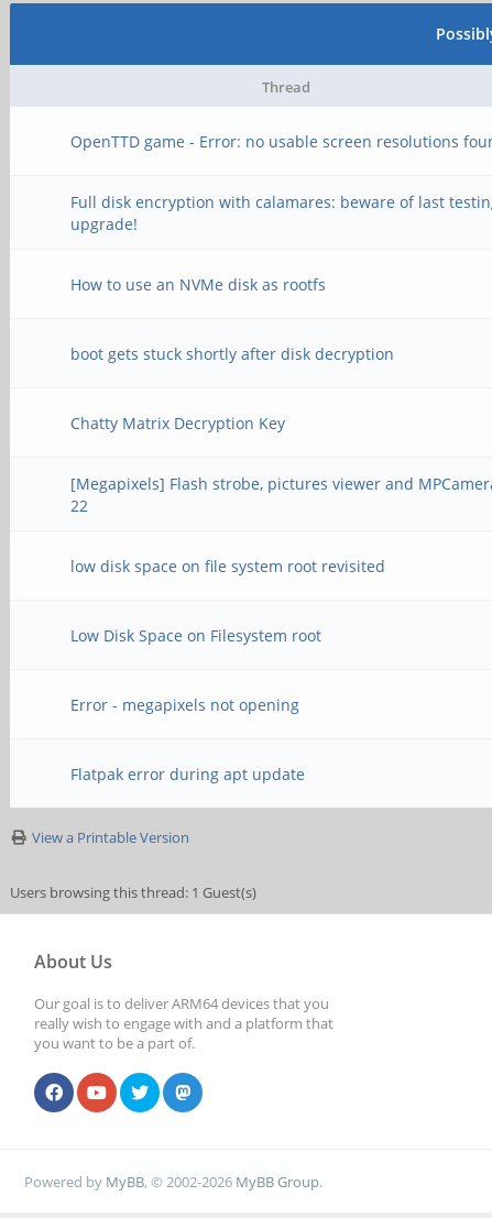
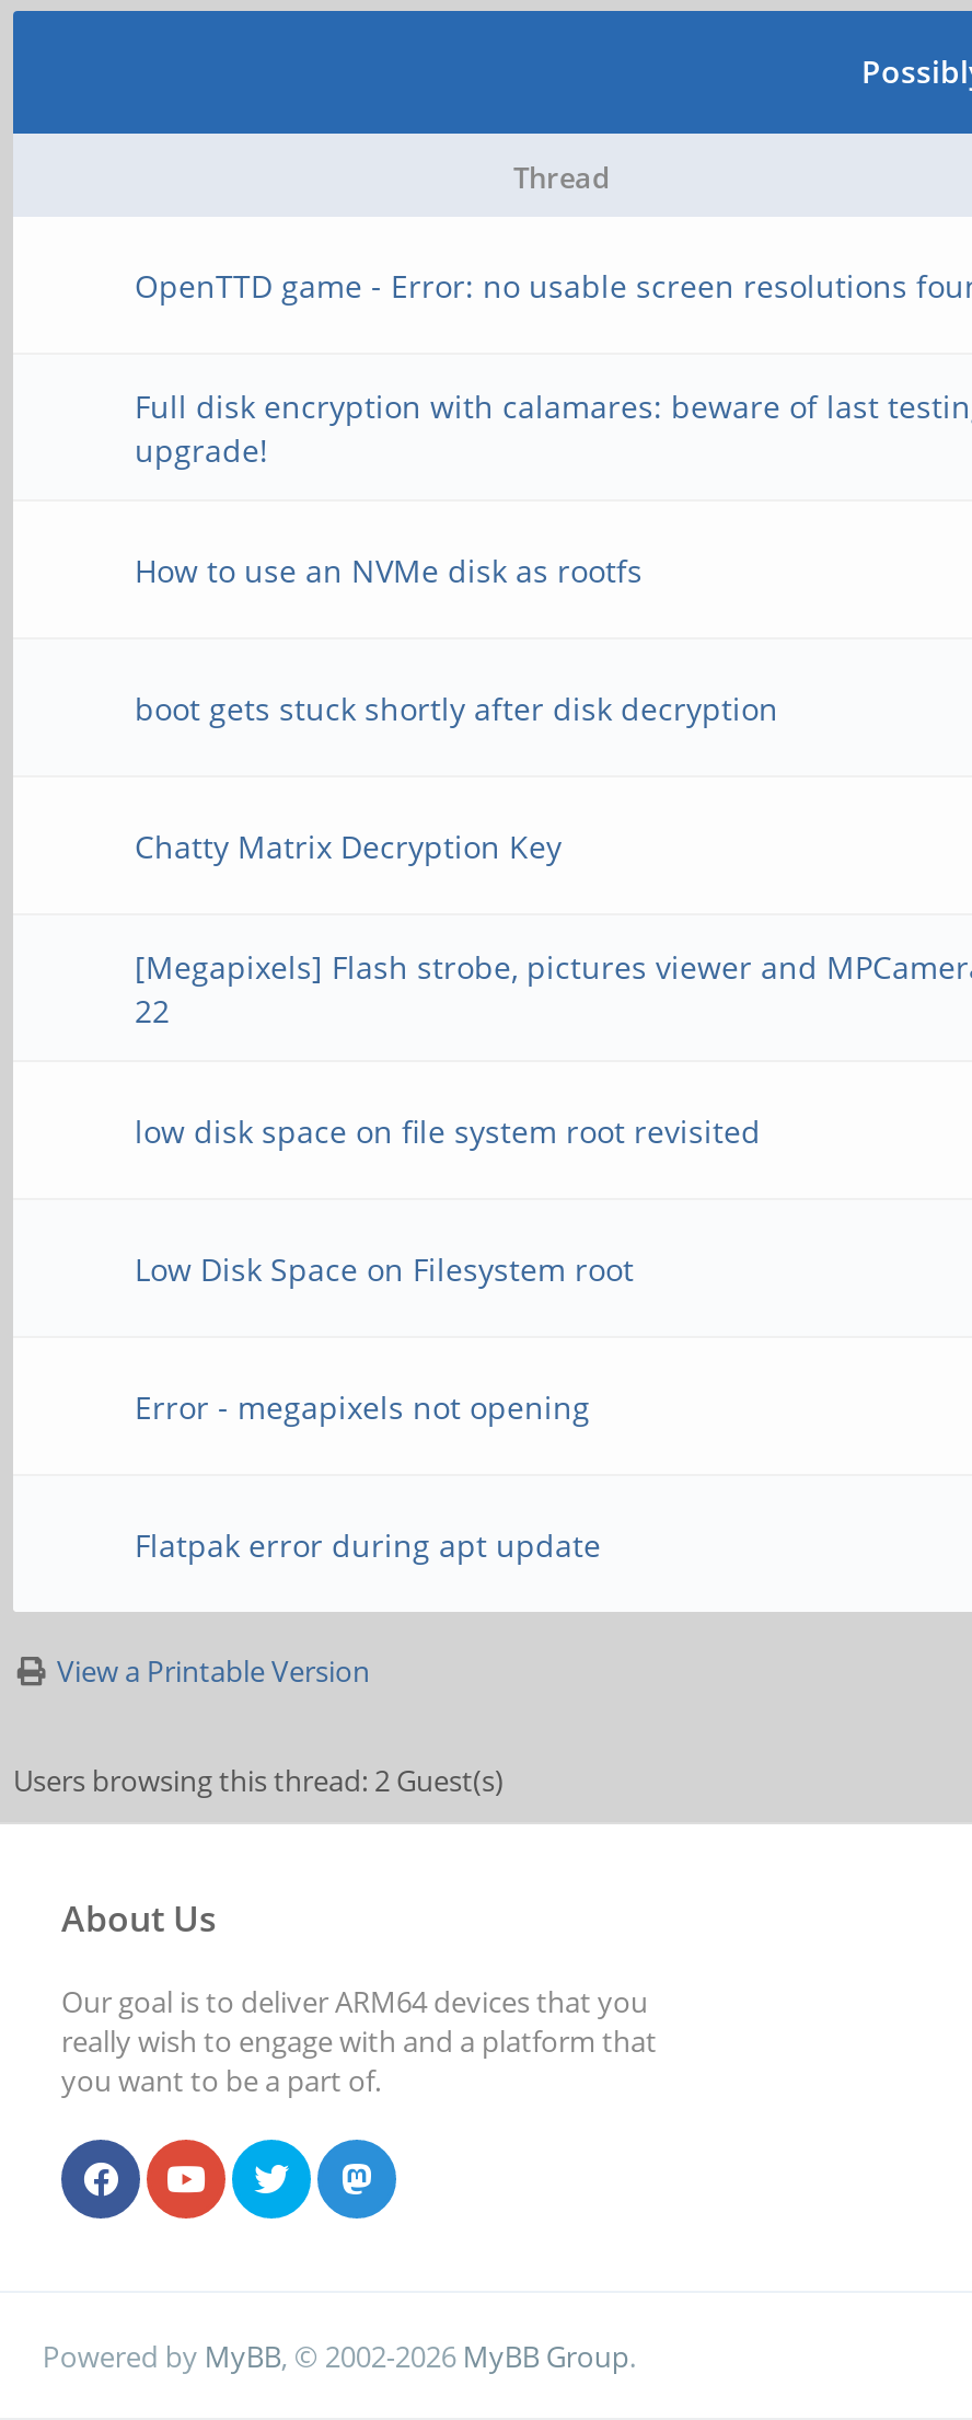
[10,882,256,902] Users browsing this thread: 1 Guest(s) -> [13,1761,504,1800] Users browsing this thread: 2 Guest(s)

